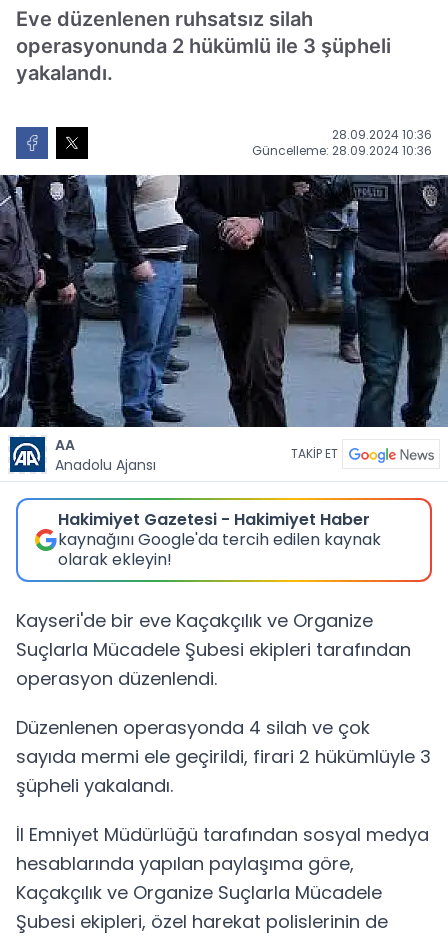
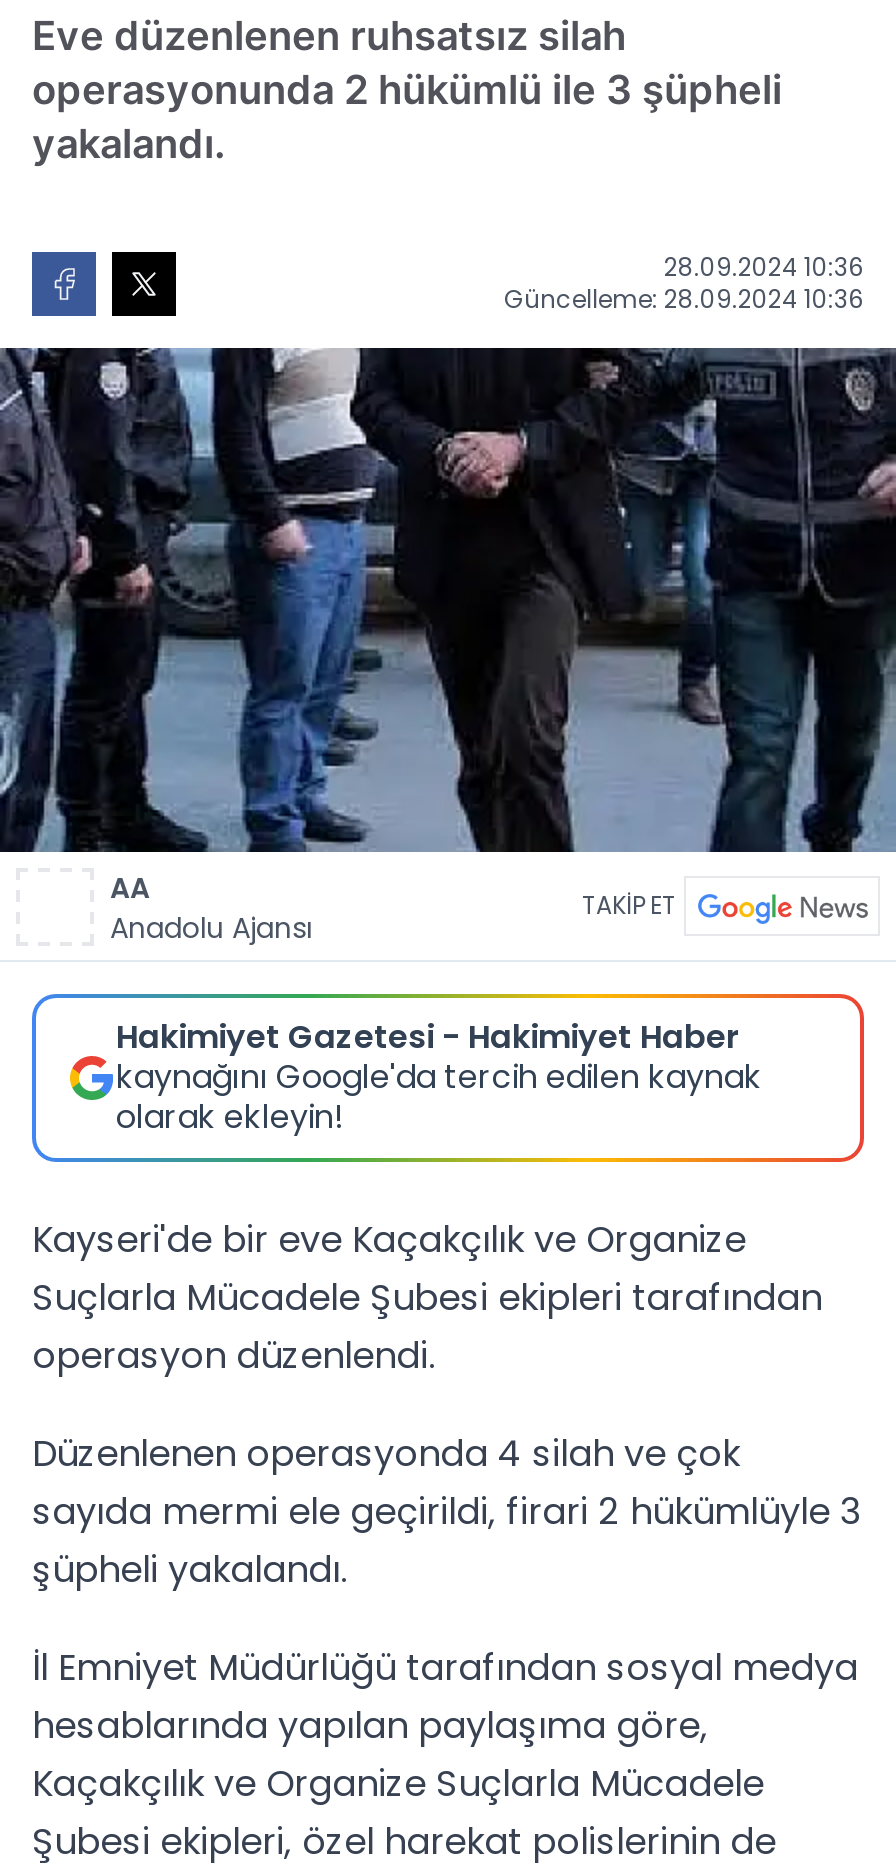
[9,436,46,473] [image] -> none

